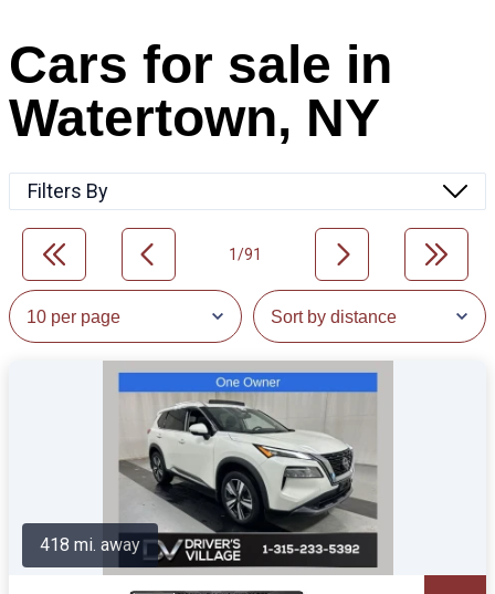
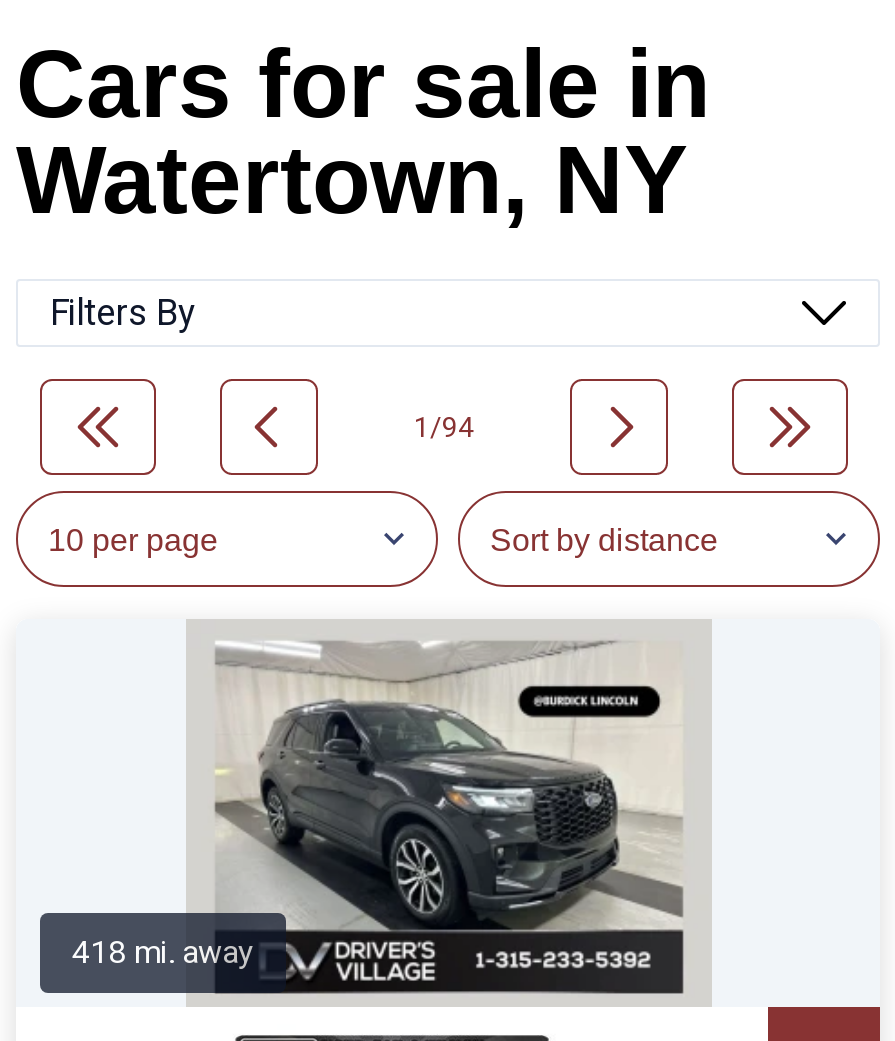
[229,246,262,263] 1/91 -> [414,411,474,443] 1/94
[117,371,379,532] [image] -> [214,639,684,931] [image]

